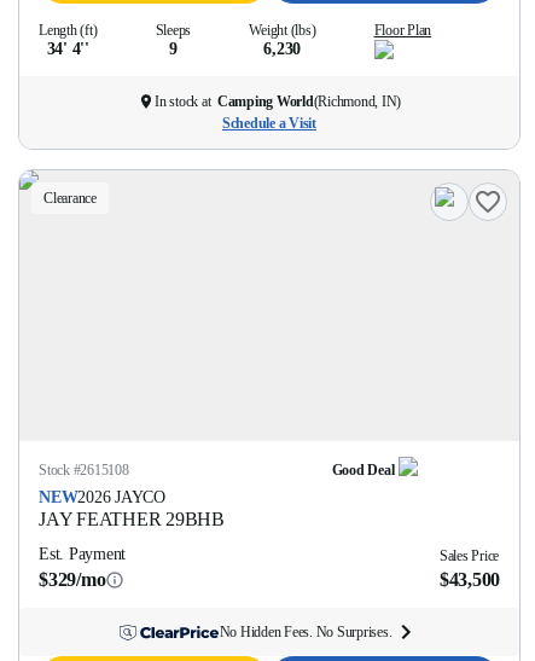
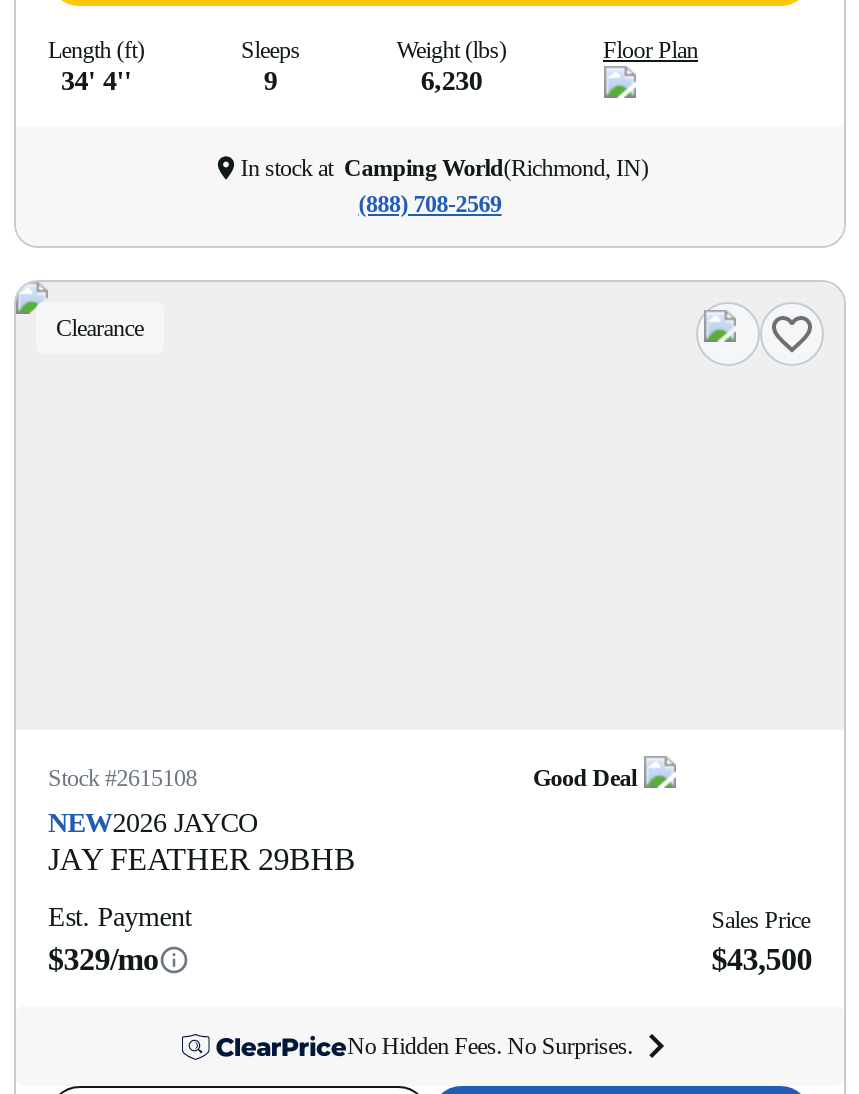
[222,115,316,132] Schedule a Visit -> [358,190,501,218] (888) 708-2569

